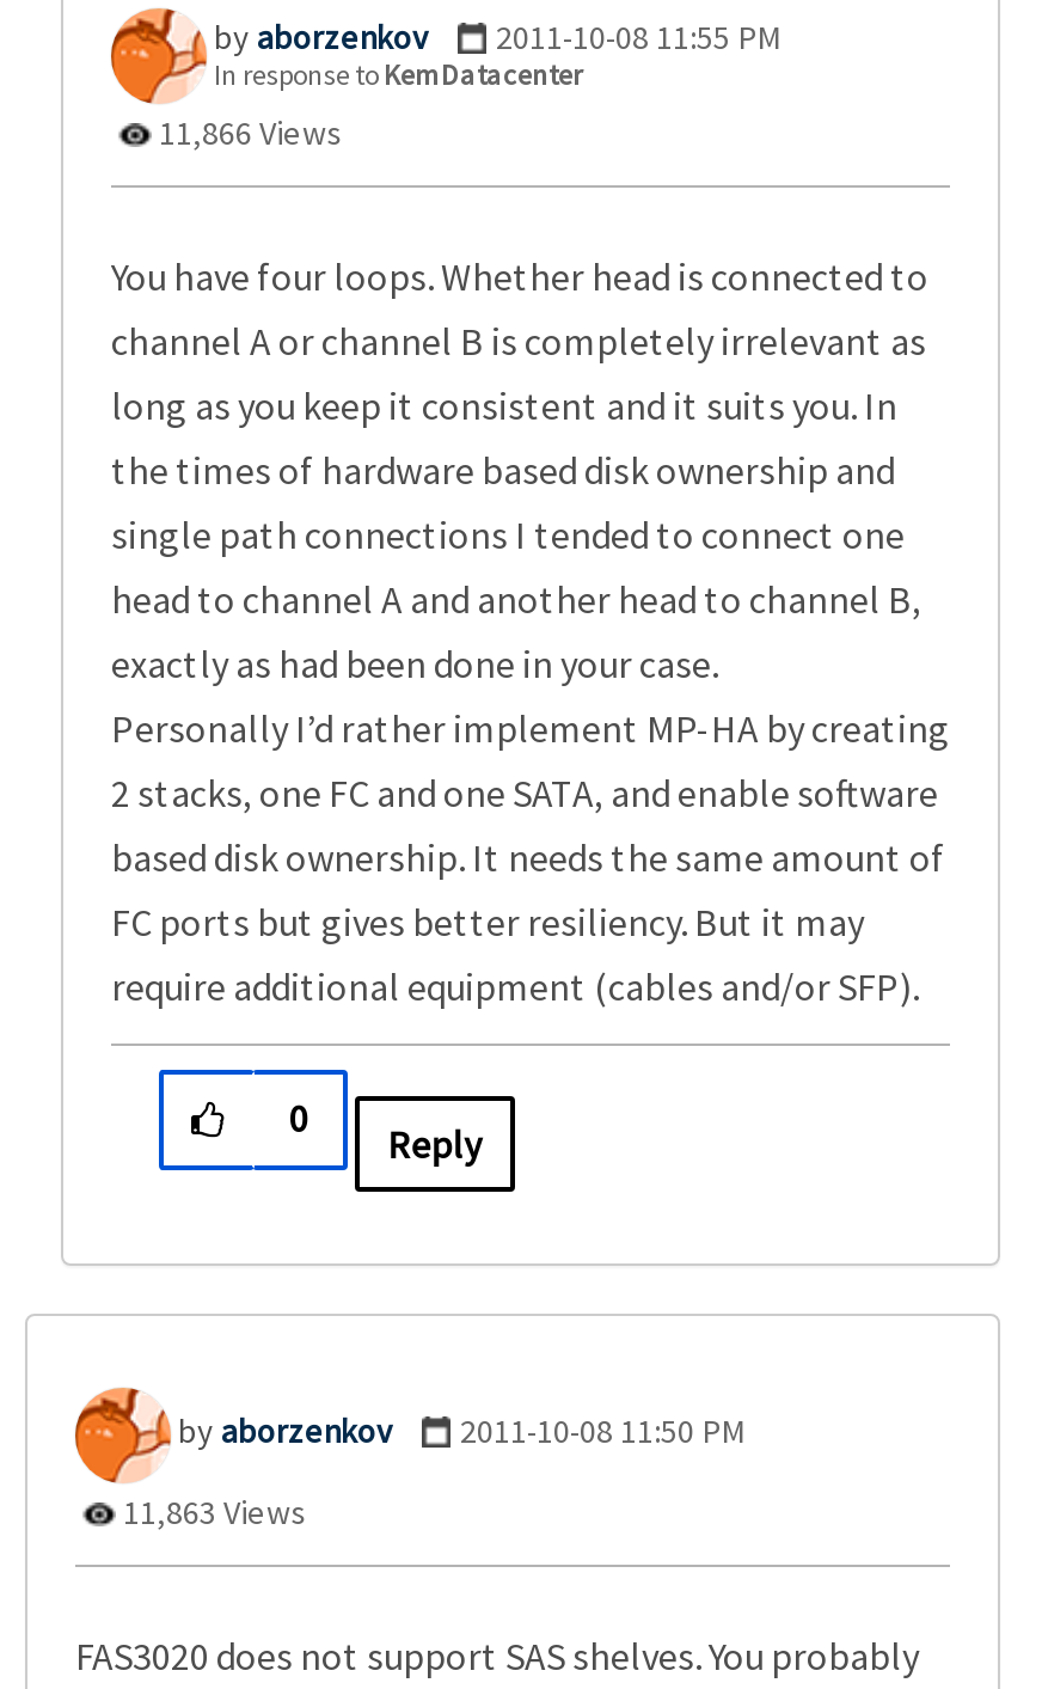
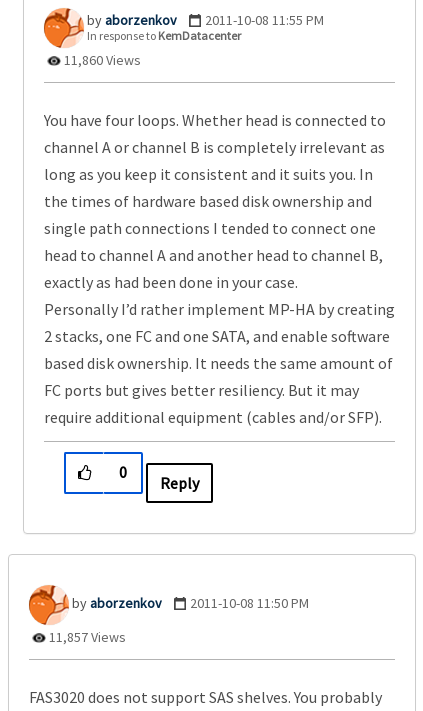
[152,111,343,154] 11,866 Views -> [61,51,141,69] 11,860 Views
[116,1491,307,1534] 11,863 Views -> [46,628,126,646] 11,857 Views

